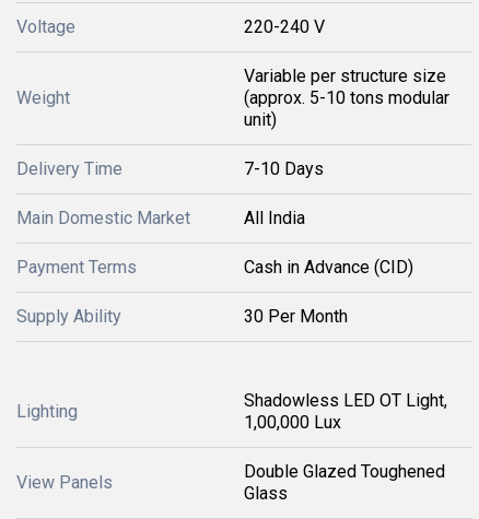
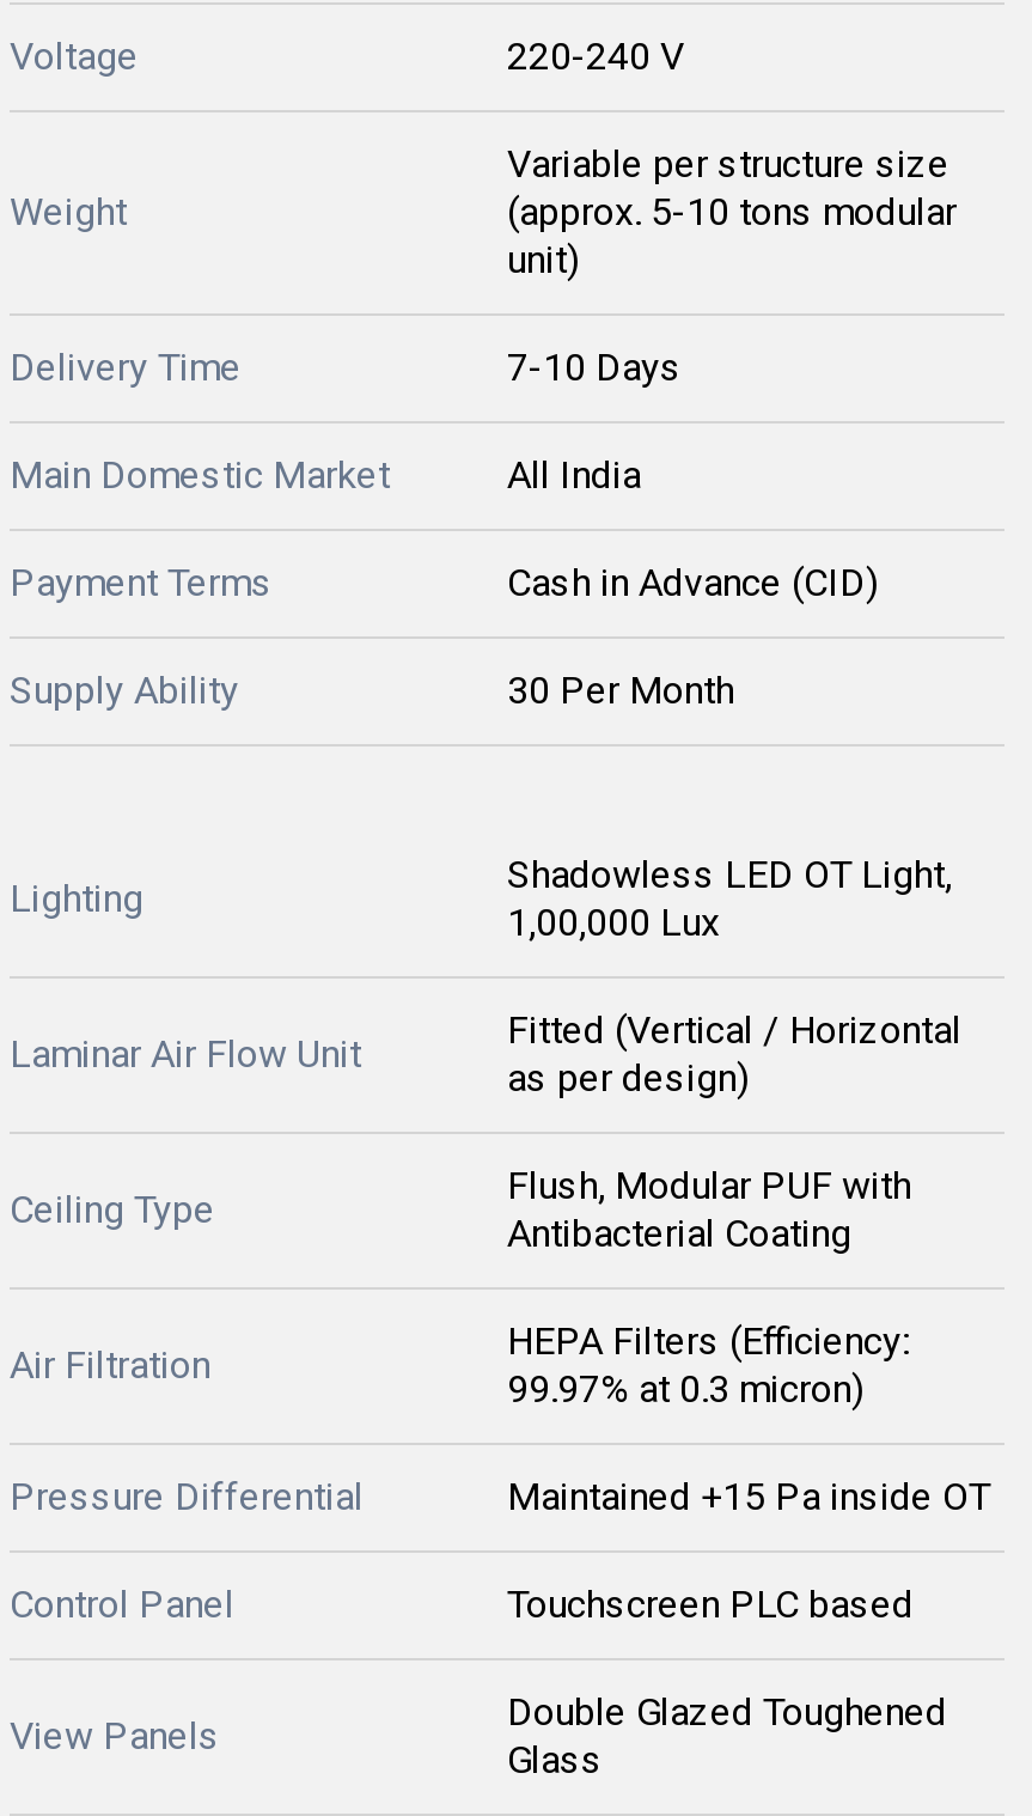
none -> [10,1031,361,1077] Laminar Air Flow Unit
none -> [10,1007,961,1232] Fitted (Vertical / Horizontal | as per design) | Ceiling Type
none -> [10,1163,911,1388] Flush, Modular PUF with | Antibacterial Coating | Air Filtration
none -> [10,1318,990,1627] HEPA Filters (Efficiency: | 99.97% at 0.3 micron) | Pressure Differential | Maintained +15 Pa inside OT | Control Panel | Touchscreen PLC based

